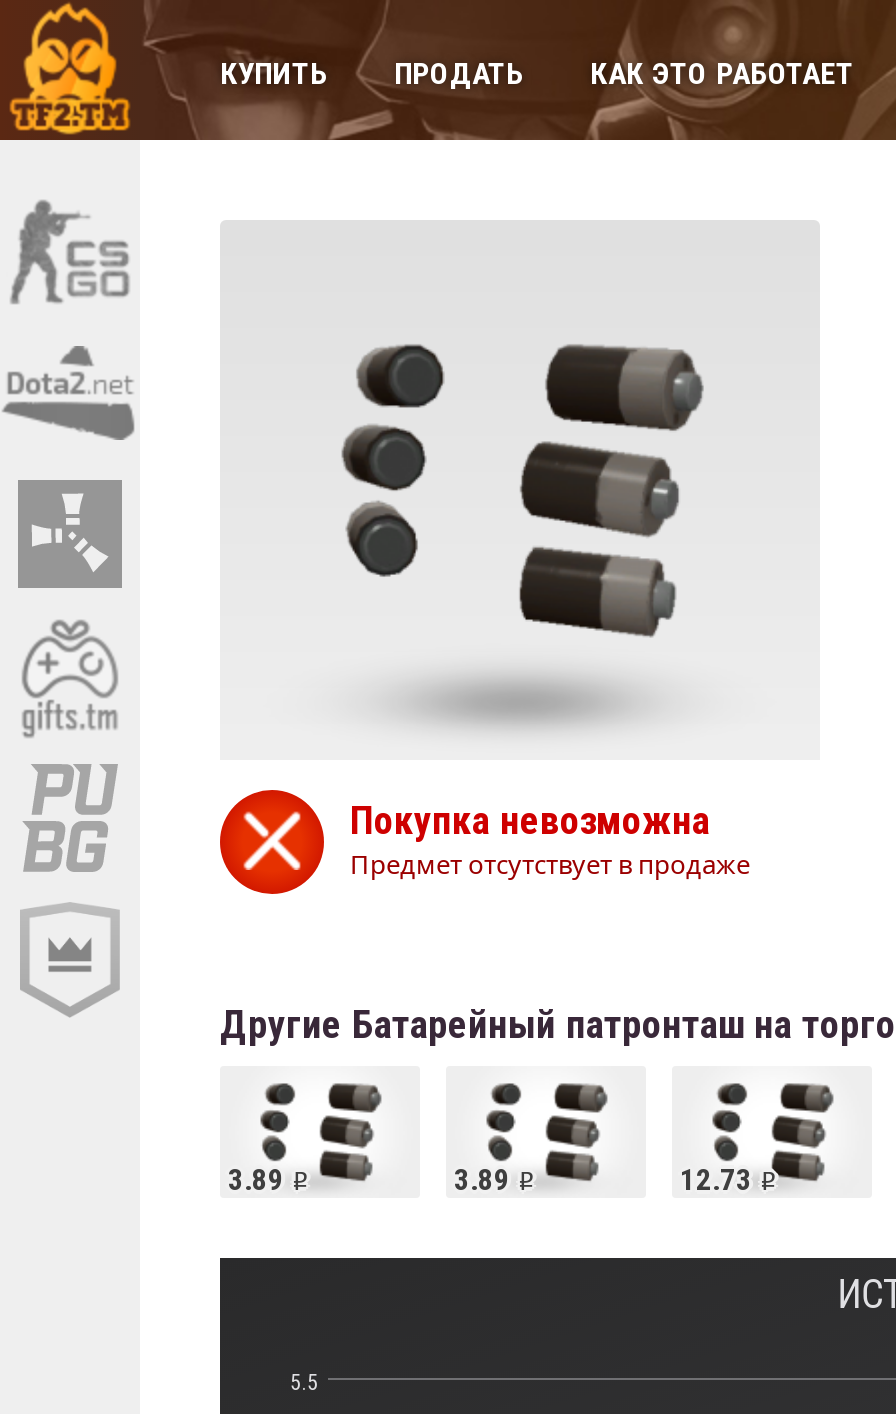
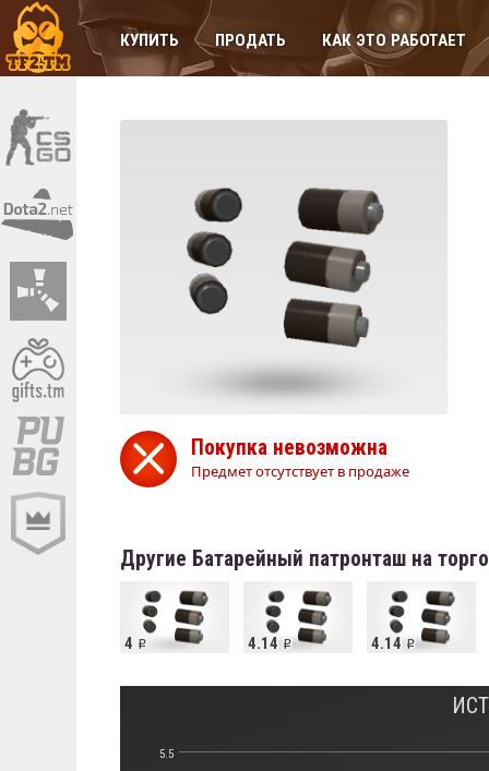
[228,1162,290,1198] 3.89 -> [124,634,136,653] 4
[454,1162,516,1198] 3.89 -> [248,634,282,653] 4.14
[680,1162,758,1198] 12.73 -> [371,634,405,653] 4.14

